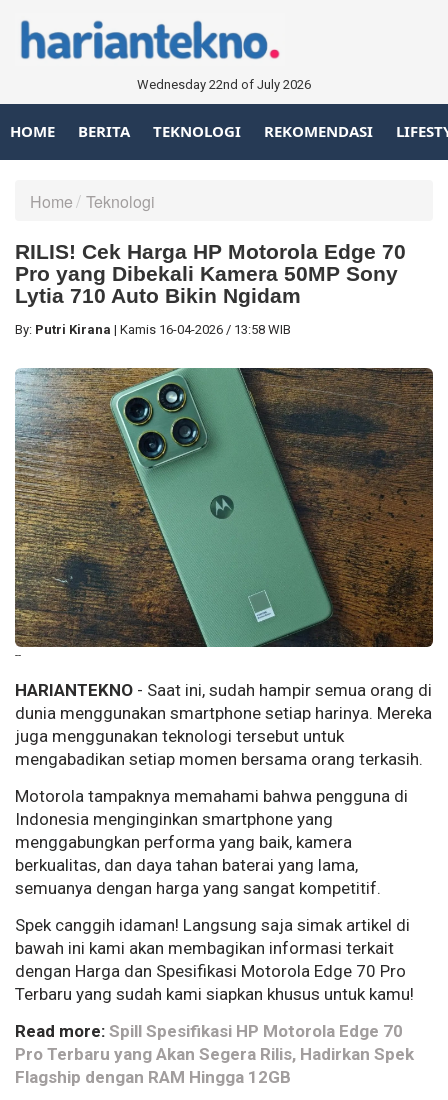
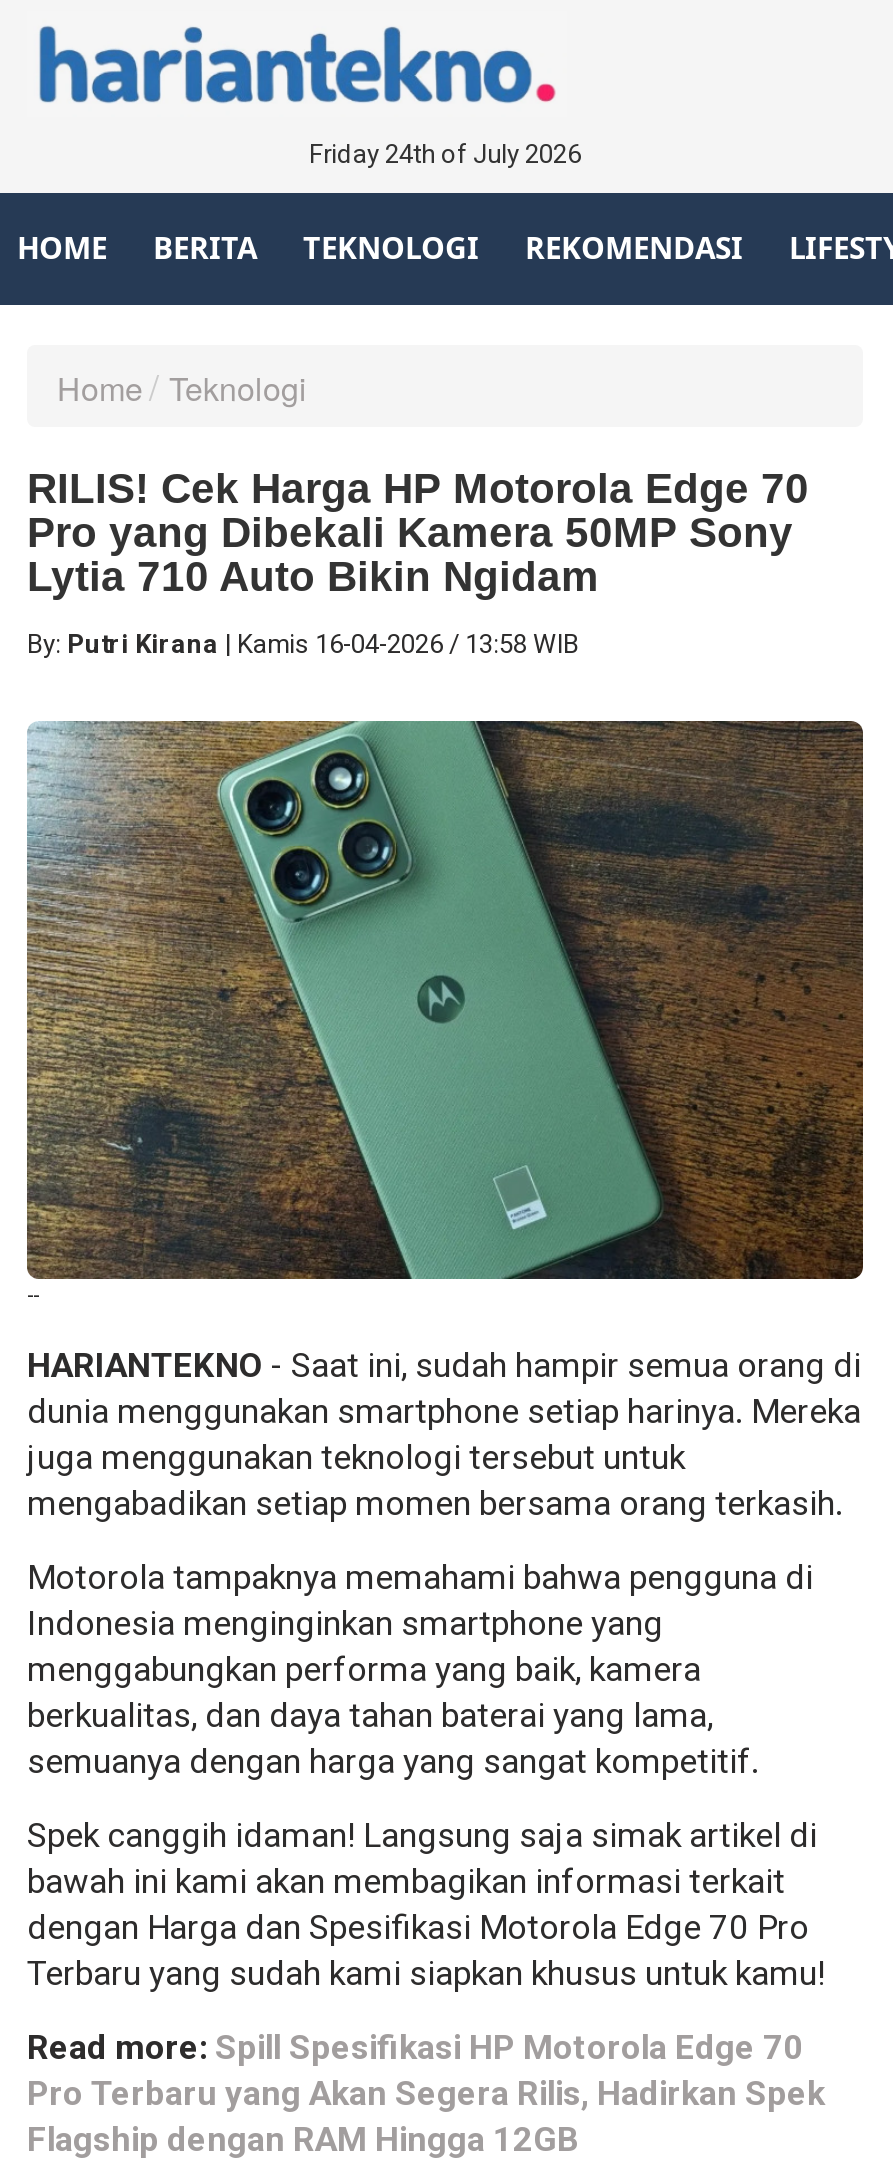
[137,77,311,92] Wednesday 22nd of July 2026 -> [309,139,581,169] Friday 24th of July 2026

